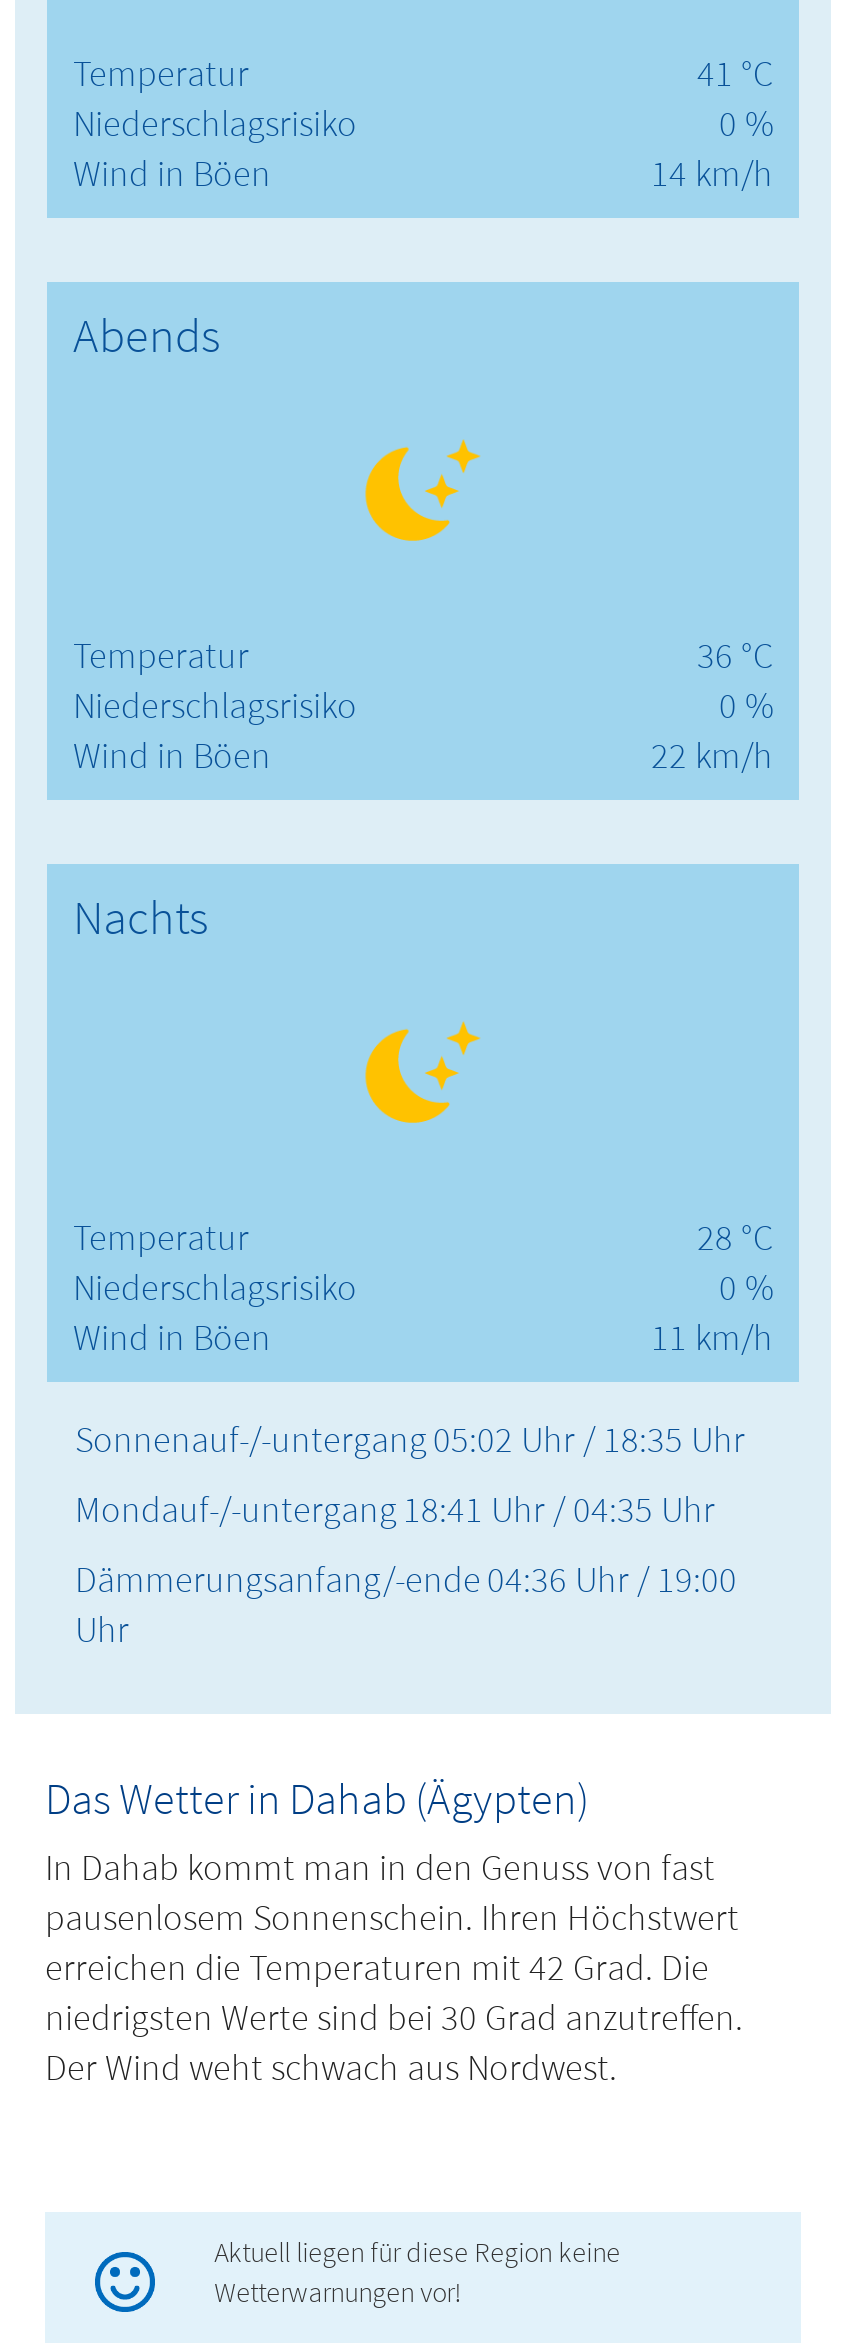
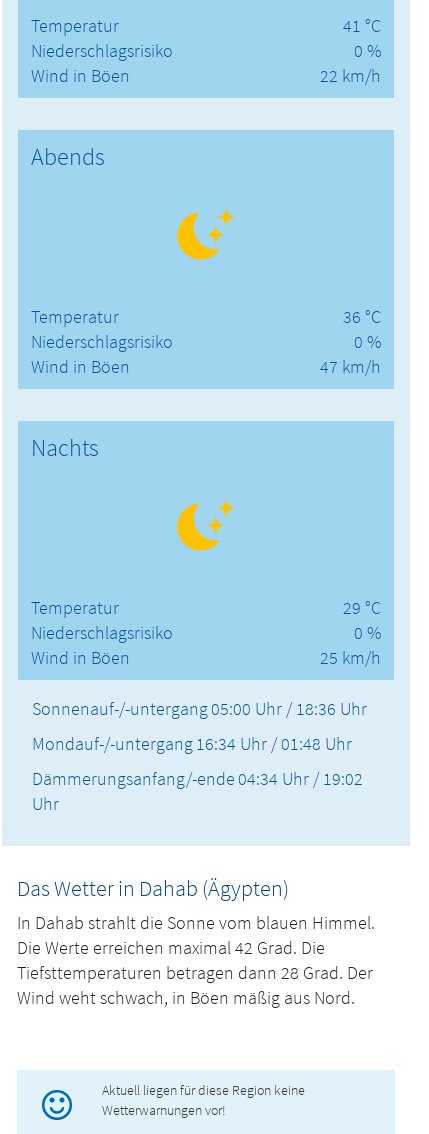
[651,150,773,196] 14 km/h -> [320,64,381,87] 22 km/h
[651,732,773,778] 22 km/h -> [320,355,381,378] 47 km/h
[697,1214,773,1260] 28 °C -> [343,596,381,619] 29 °C
[651,1314,773,1360] 11 km/h -> [320,646,381,669] 25 km/h
[75,1416,745,1462] Sonnenauf-/-untergang 05:02 Uhr / 18:35 Uhr -> [32,697,367,720] Sonnenauf-/-untergang 05:00 Uhr / 18:36 Uhr
[75,1486,715,1532] Mondauf-/-untergang 18:41 Uhr / 04:35 Uhr -> [32,732,352,755] Mondauf-/-untergang 16:34 Uhr / 01:48 Uhr
[75,1556,737,1602] Dämmerungsanfang/-ende 04:36 Uhr / 19:00 -> [32,767,363,790] Dämmerungsanfang/-ende 04:34 Uhr / 19:02
[45,1844,743,2090] In Dahab kommt man in den Genuss von fast | pausenlosem Sonnenschein. Ihren Höchstwert | erreichen die Temperaturen mit 42 Grad. Die | niedrigsten Werte sind bei 30 Grad anzutreffen. | Der Wind weht schwach aus Nordwest. -> [17,911,375,1009] In Dahab strahlt die Sonne vom blauen Himmel. | Die Werte erreichen maximal 42 Grad. Die | Tiefsttemperaturen betragen dann 28 Grad. Der | Wind weht schwach, in Böen mäßig aus Nord.

